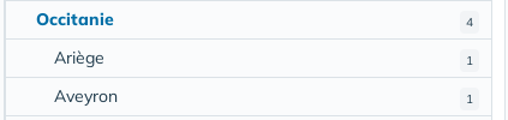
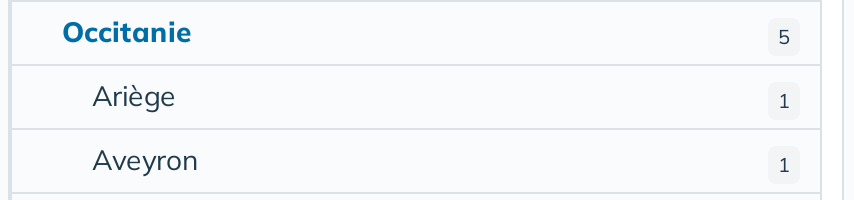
[466,15,473,30] 4 -> [778,25,790,51] 5

